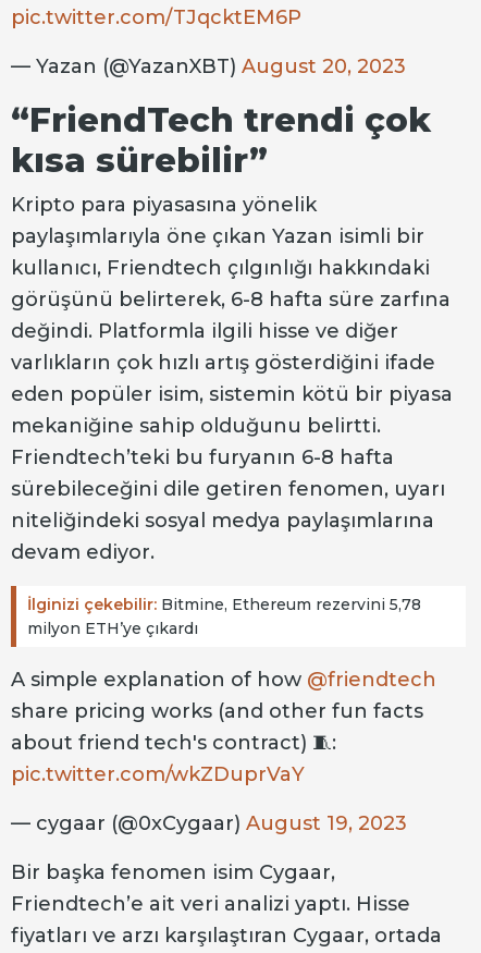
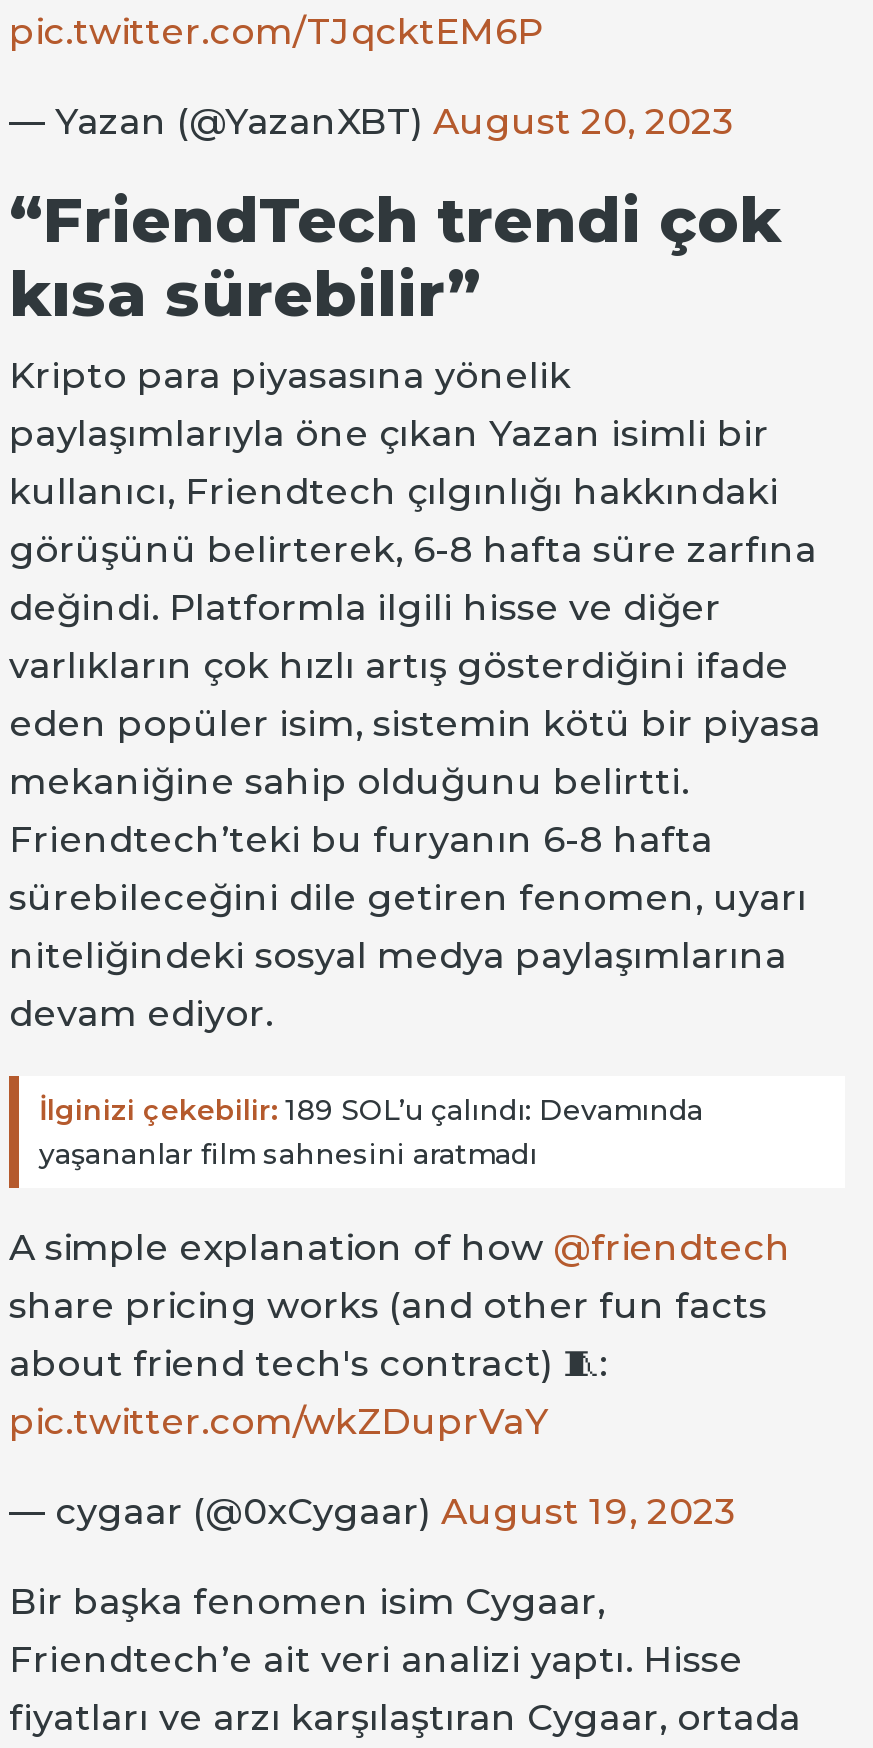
[27,595,421,639] İlginizi çekebilir: Bitmine, Ethereum rezervini 5,78 | milyon ETH’ye çıkardı -> [39,1092,703,1172] İlginizi çekebilir: 189 SOL’u çalındı: Devamında | yaşananlar film sahnesini aratmadı

